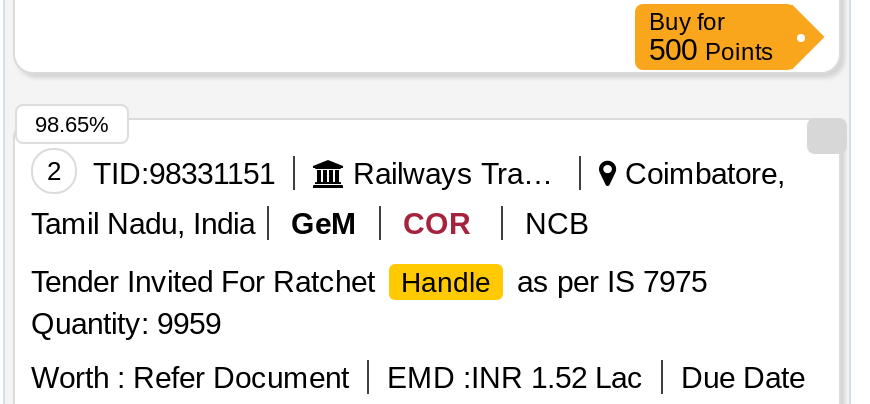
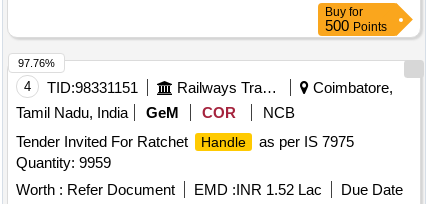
[35,112,109,136] 98.65% -> [18,57,55,69] 97.76%
[47,156,275,190] 2 TID:98331151 -> [24,79,138,96] 4 TID:98331151

